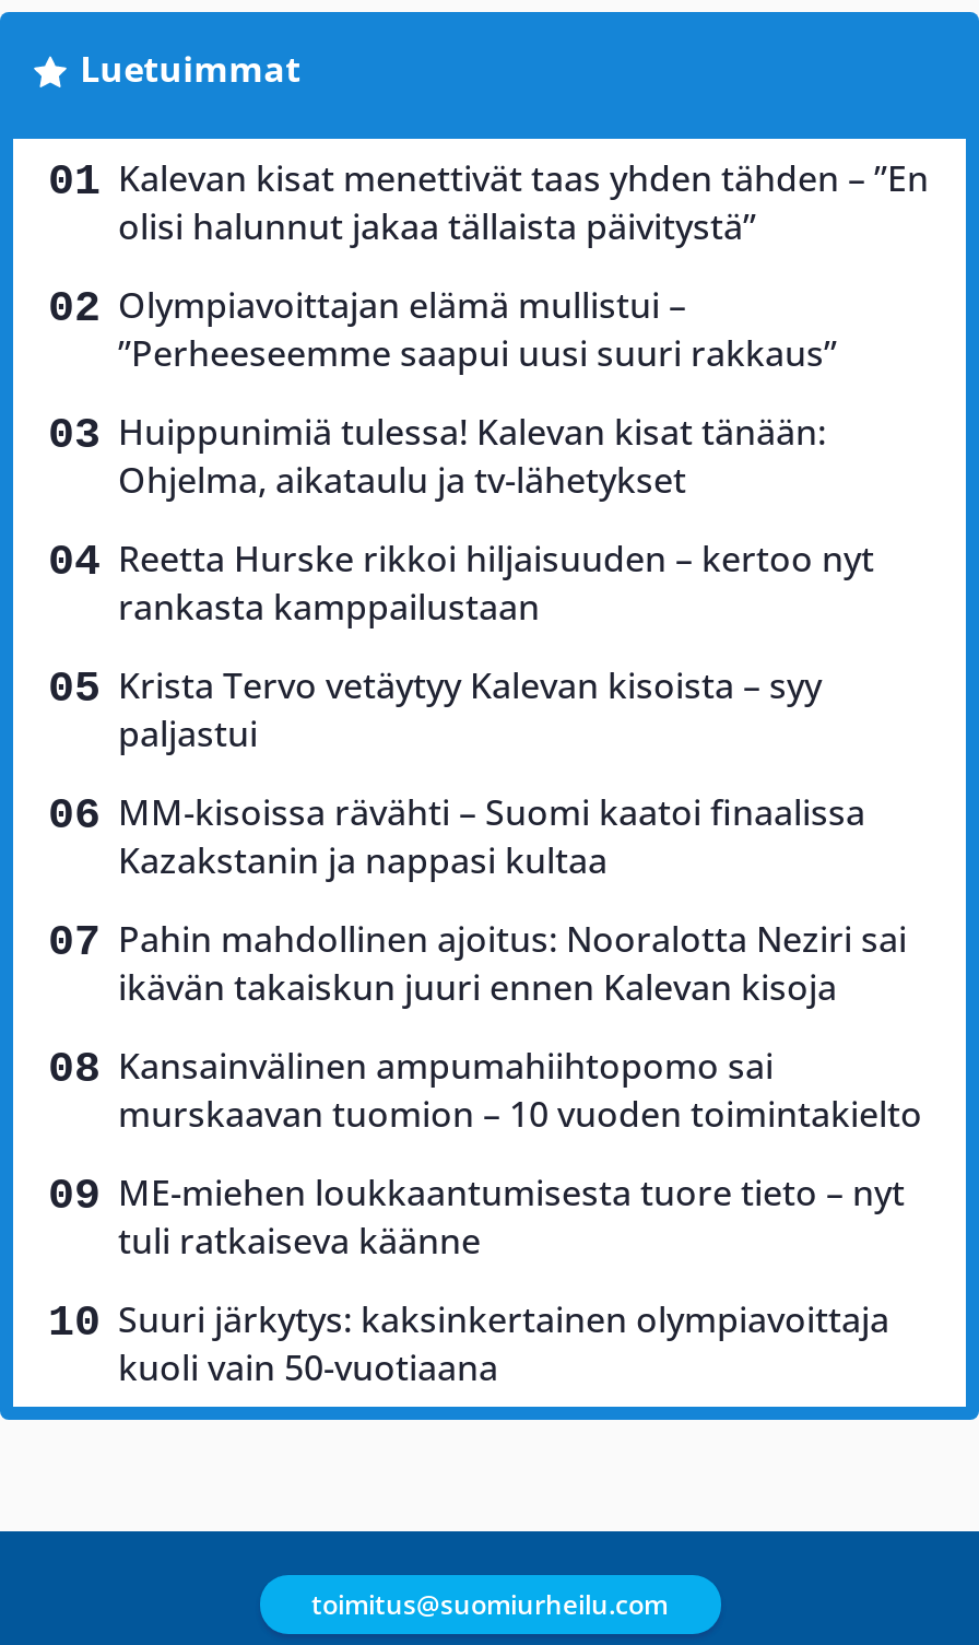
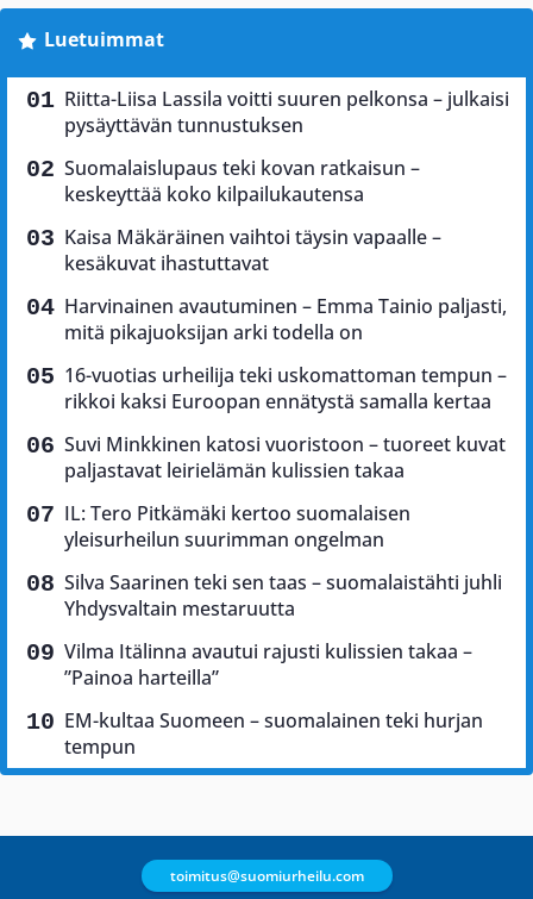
[118,155,929,251] Kalevan kisat menettivät taas yhden tähden – ”En | olisi halunnut jakaa tällaista päivitystä” -> [64,86,509,138] Riitta-Liisa Lassila voitti suuren pelkonsa – julkaisi | pysäyttävän tunnustuksen
[118,282,837,378] Olympiavoittajan elämä mullistui – | ”Perheeseemme saapui uusi suuri rakkaus” -> [64,155,420,208] Suomalaislupaus teki kovan ratkaisun – | keskeyttää koko kilpailukautensa
[118,408,826,505] Huippunimiä tulessa! Kalevan kisat tänään: | Ohjelma, aikataulu ja tv-lähetykset -> [64,224,441,277] Kaisa Mäkäräinen vaihtoi täysin vapaalle – | kesäkuvat ihastuttavat
[118,535,874,631] Reetta Hurske rikkoi hiljaisuuden – kertoo nyt | rankasta kamppailustaan -> [64,293,507,346] Harvinainen avautuminen – Emma Tainio paljasti, | mitä pikajuoksijan arki todella on
[118,662,822,758] Krista Tervo vetäytyy Kalevan kisoista – syy | paljastui -> [64,362,507,415] 16-vuotias urheilija teki uskomattoman tempun – | rikkoi kaksi Euroopan ennätystä samalla kertaa
[118,789,865,885] MM-kisoissa rävähti – Suomi kaatoi finaalissa | Kazakstanin ja nappasi kultaa -> [64,431,506,484] Suvi Minkkinen katosi vuoristoon – tuoreet kuvat | paljastavat leirielämän kulissien takaa
[118,916,907,1012] Pahin mahdollinen ajoitus: Nooralotta Neziri sai | ikävän takaiskun juuri ennen Kalevan kisoja -> [64,500,410,553] IL: Tero Pitkämäki kertoo suomalaisen | yleisurheilun suurimman ongelman
[118,1042,922,1138] Kansainvälinen ampumahiihtopomo sai | murskaavan tuomion – 10 vuoden toimintakielto -> [64,570,502,622] Silva Saarinen teki sen taas – suomalaistähti juhli | Yhdysvaltain mestaruutta
[118,1169,905,1265] ME-miehen loukkaantumisesta tuore tieto – nyt | tuli ratkaiseva käänne -> [64,639,472,691] Vilma Itälinna avautui rajusti kulissien takaa – | ”Painoa harteilla”
[118,1296,889,1392] Suuri järkytys: kaksinkertainen olympiavoittaja | kuoli vain 50-vuotiaana -> [64,708,483,760] EM-kultaa Suomeen – suomalainen teki hurjan | tempun

